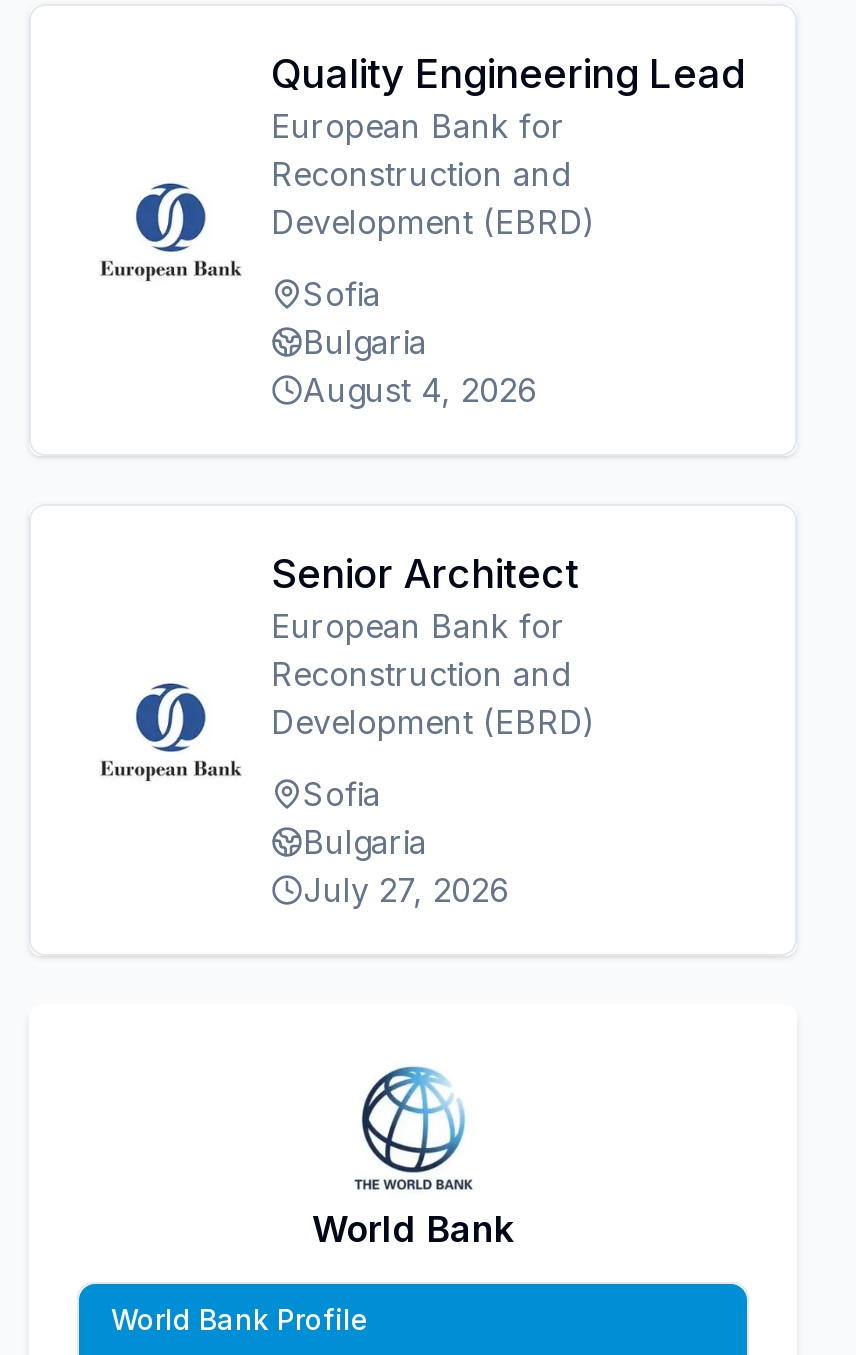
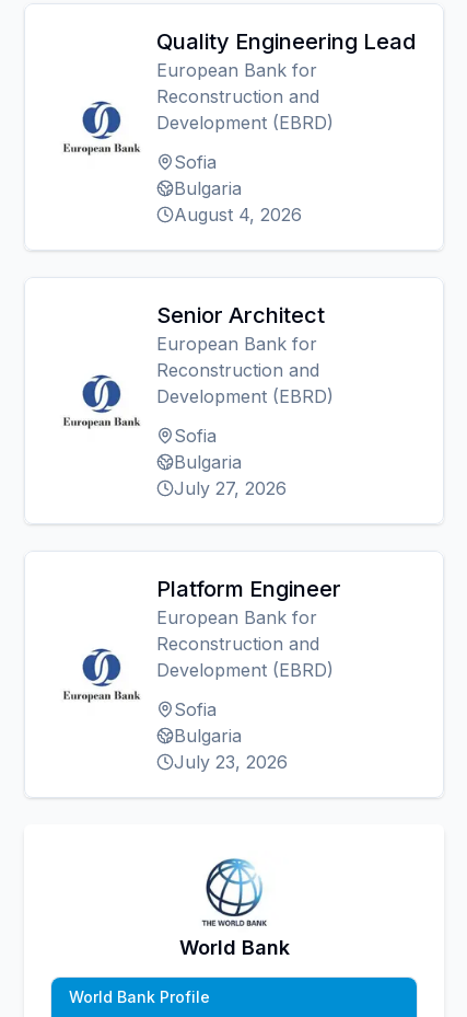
none -> [156,576,341,773] Platform Engineer | European Bank for | Reconstruction and | Development (EBRD) | Sofia | Bulgaria | July 23, 2026

